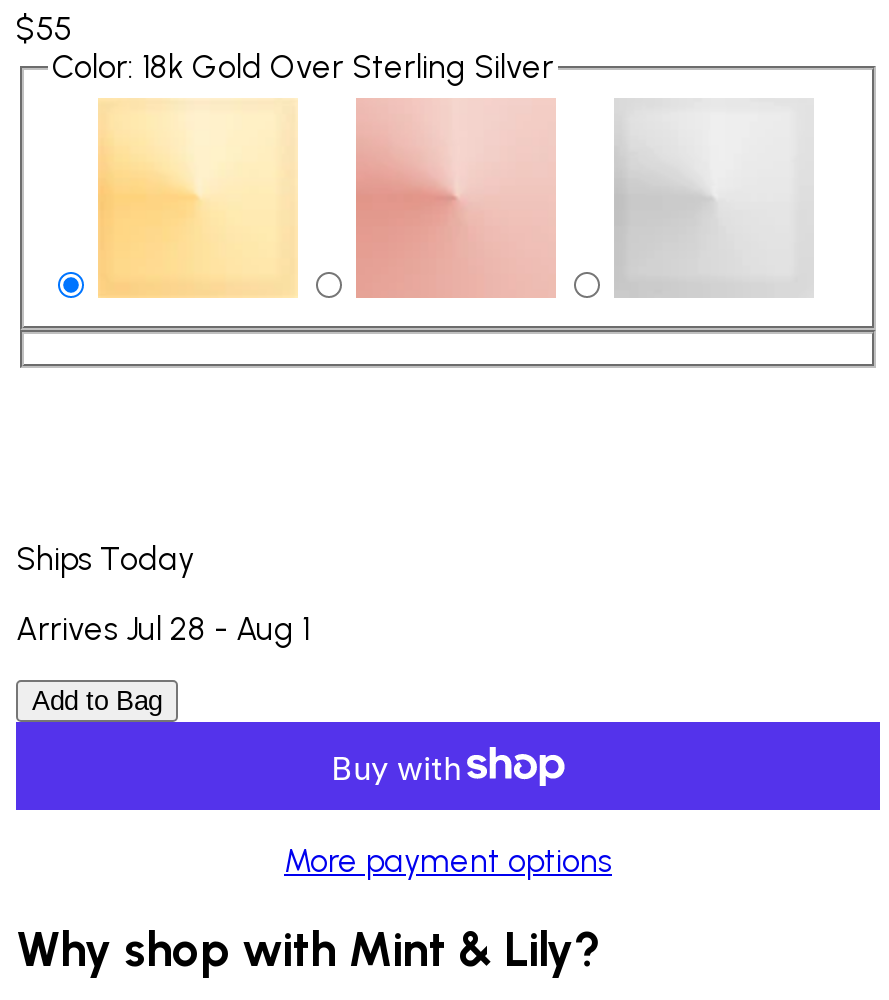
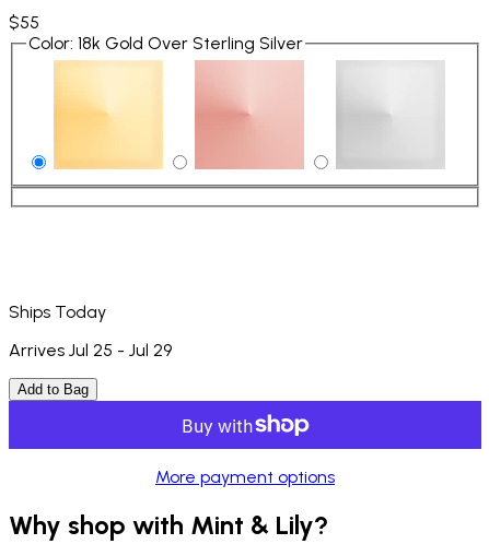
[16,611,310,649] Arrives Jul 28 - Aug 1 -> [9,340,172,361] Arrives Jul 25 - Jul 29

